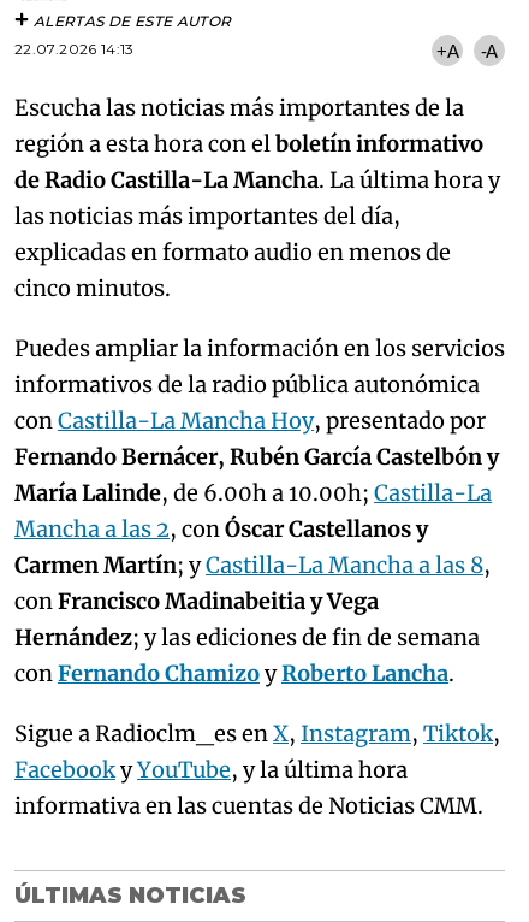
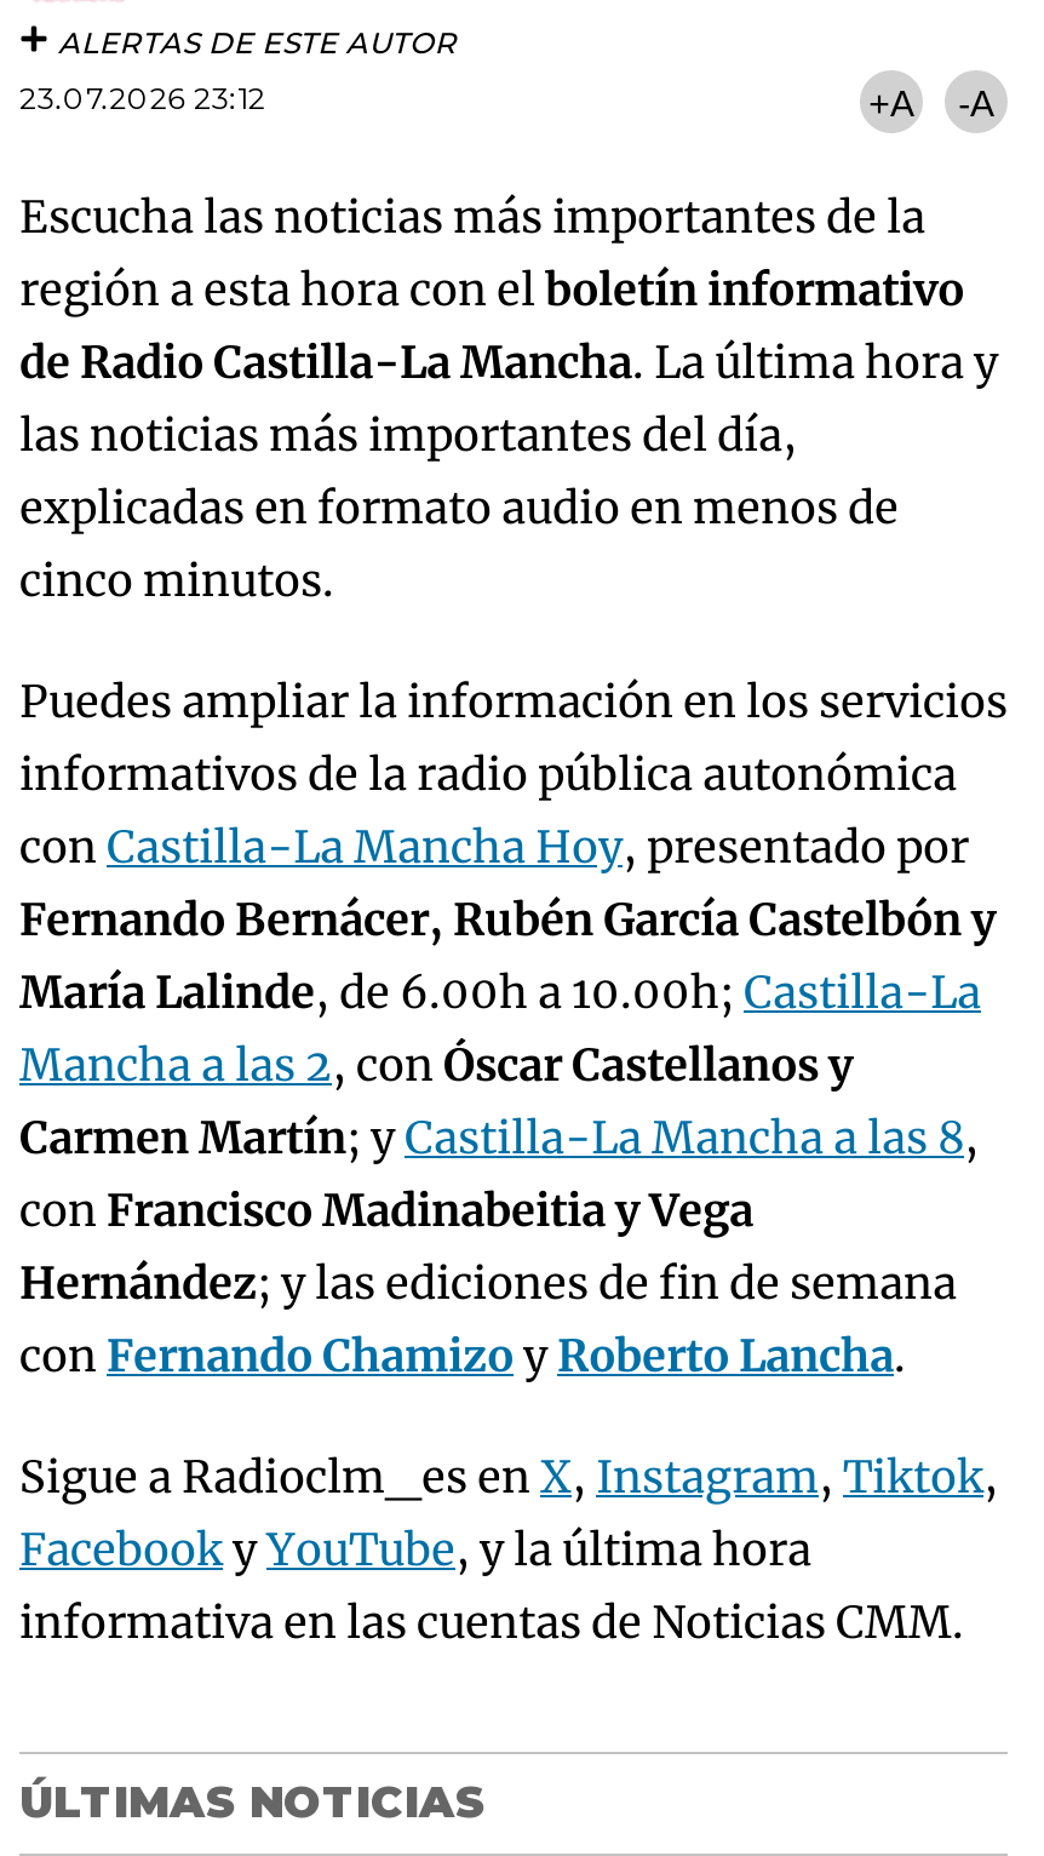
[14,40,134,58] 22.07.2026 14:13 -> [19,80,266,116] 23.07.2026 23:12

